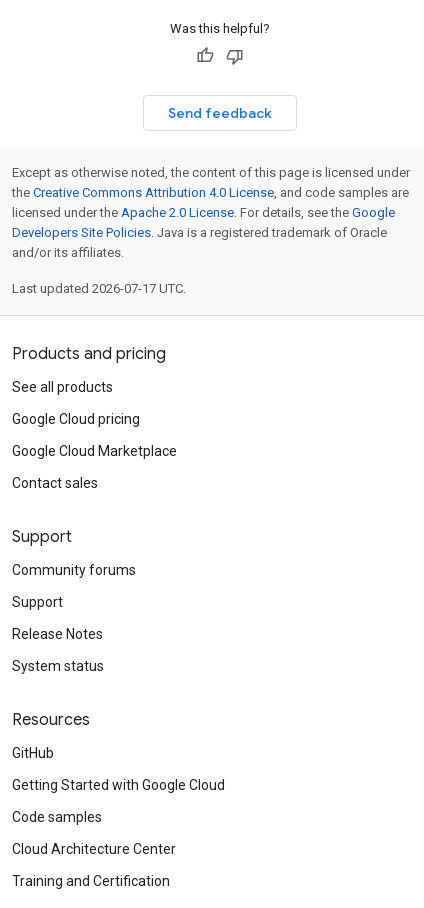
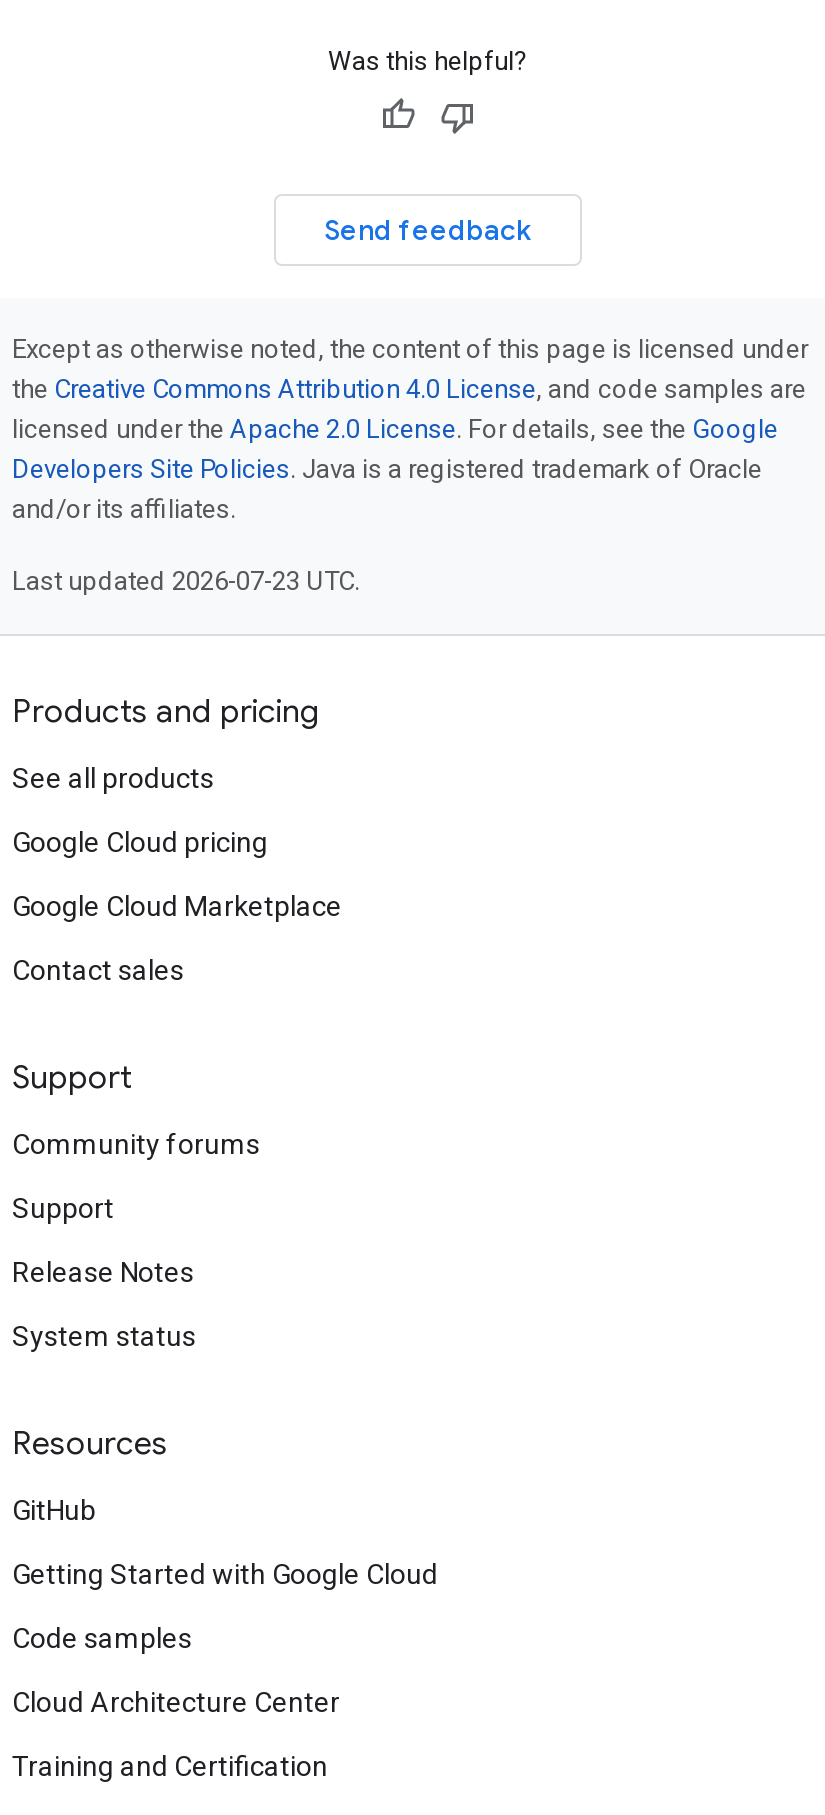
[12,281,186,296] Last updated 2026-07-17 UTC. -> [12,566,360,596] Last updated 2026-07-23 UTC.

